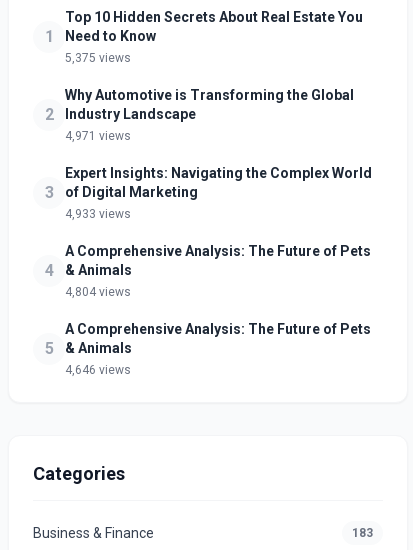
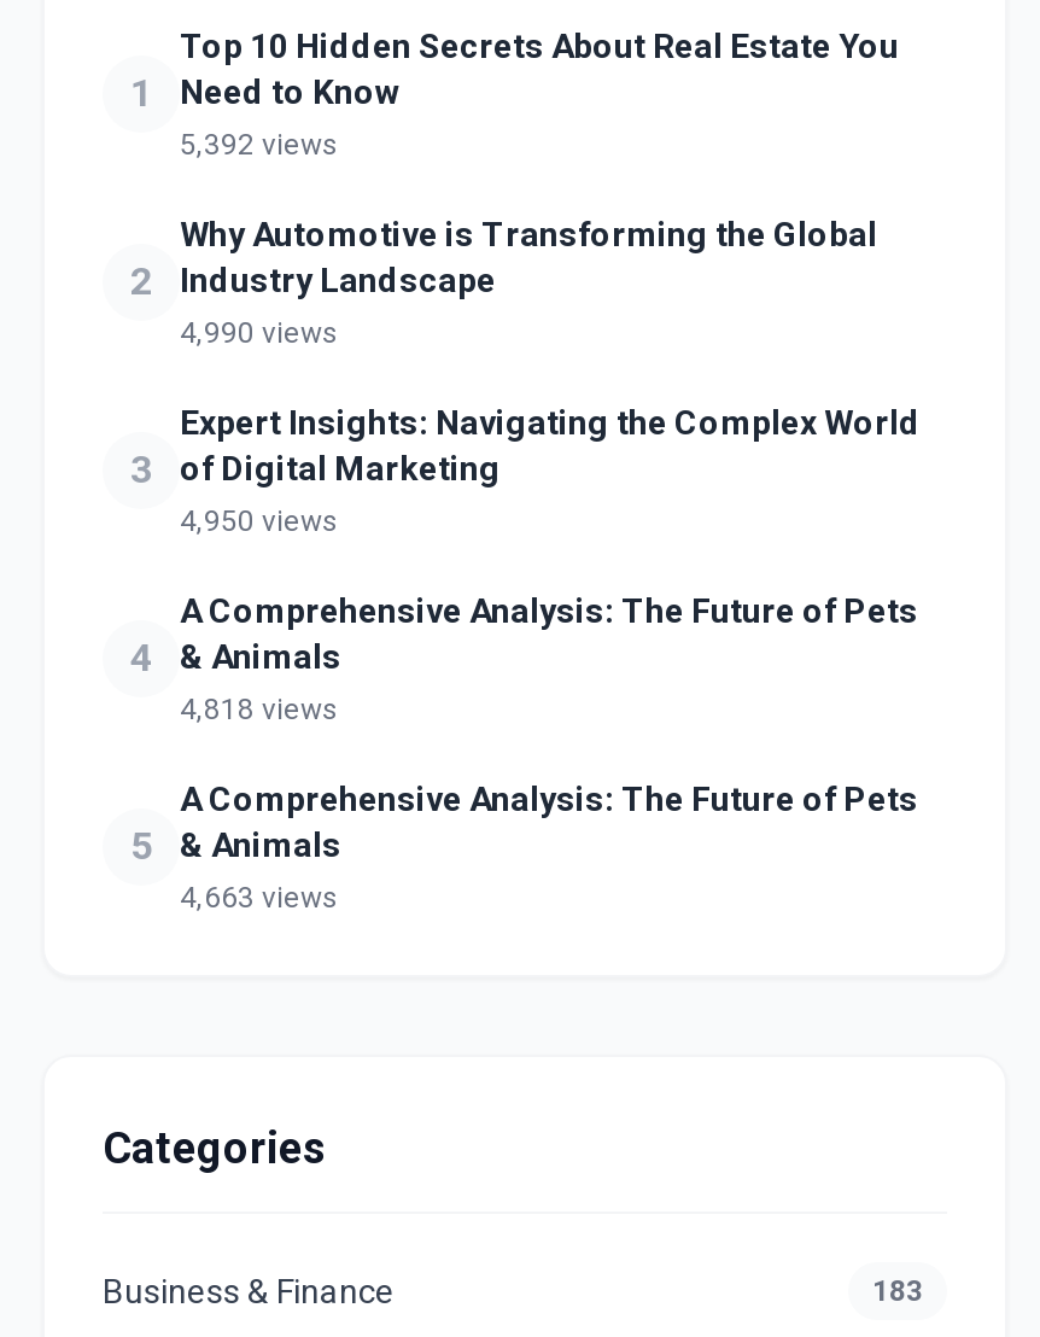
[65,51,131,65] 5,375 views -> [180,128,339,162] 5,392 views
[65,129,131,143] 4,971 views -> [180,316,339,350] 4,990 views
[65,207,131,221] 4,933 views -> [180,504,339,538] 4,950 views
[65,285,131,299] 4,804 views -> [180,693,339,726] 4,818 views
[65,363,131,377] 4,646 views -> [180,881,339,915] 4,663 views

